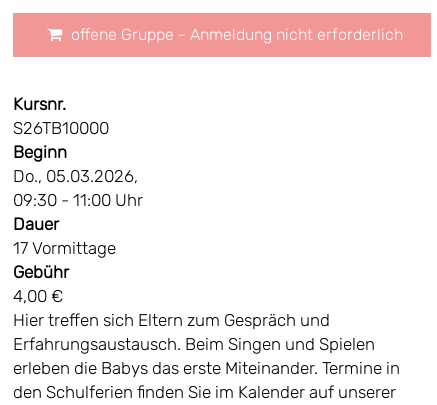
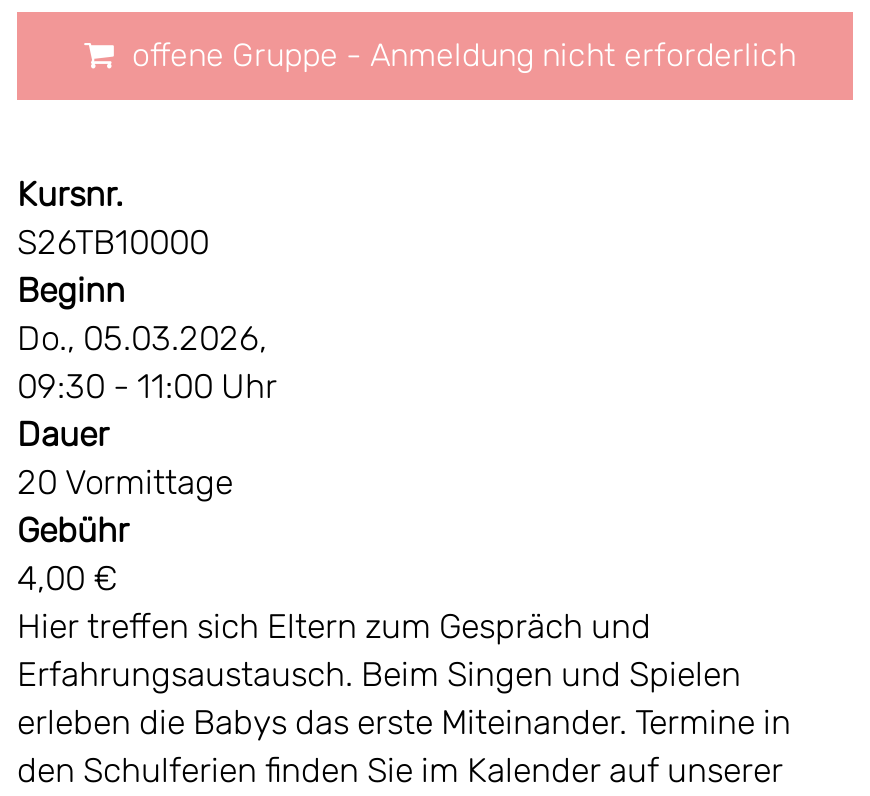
[13,238,116,258] 17 Vormittage -> [17,462,233,502] 20 Vormittage

